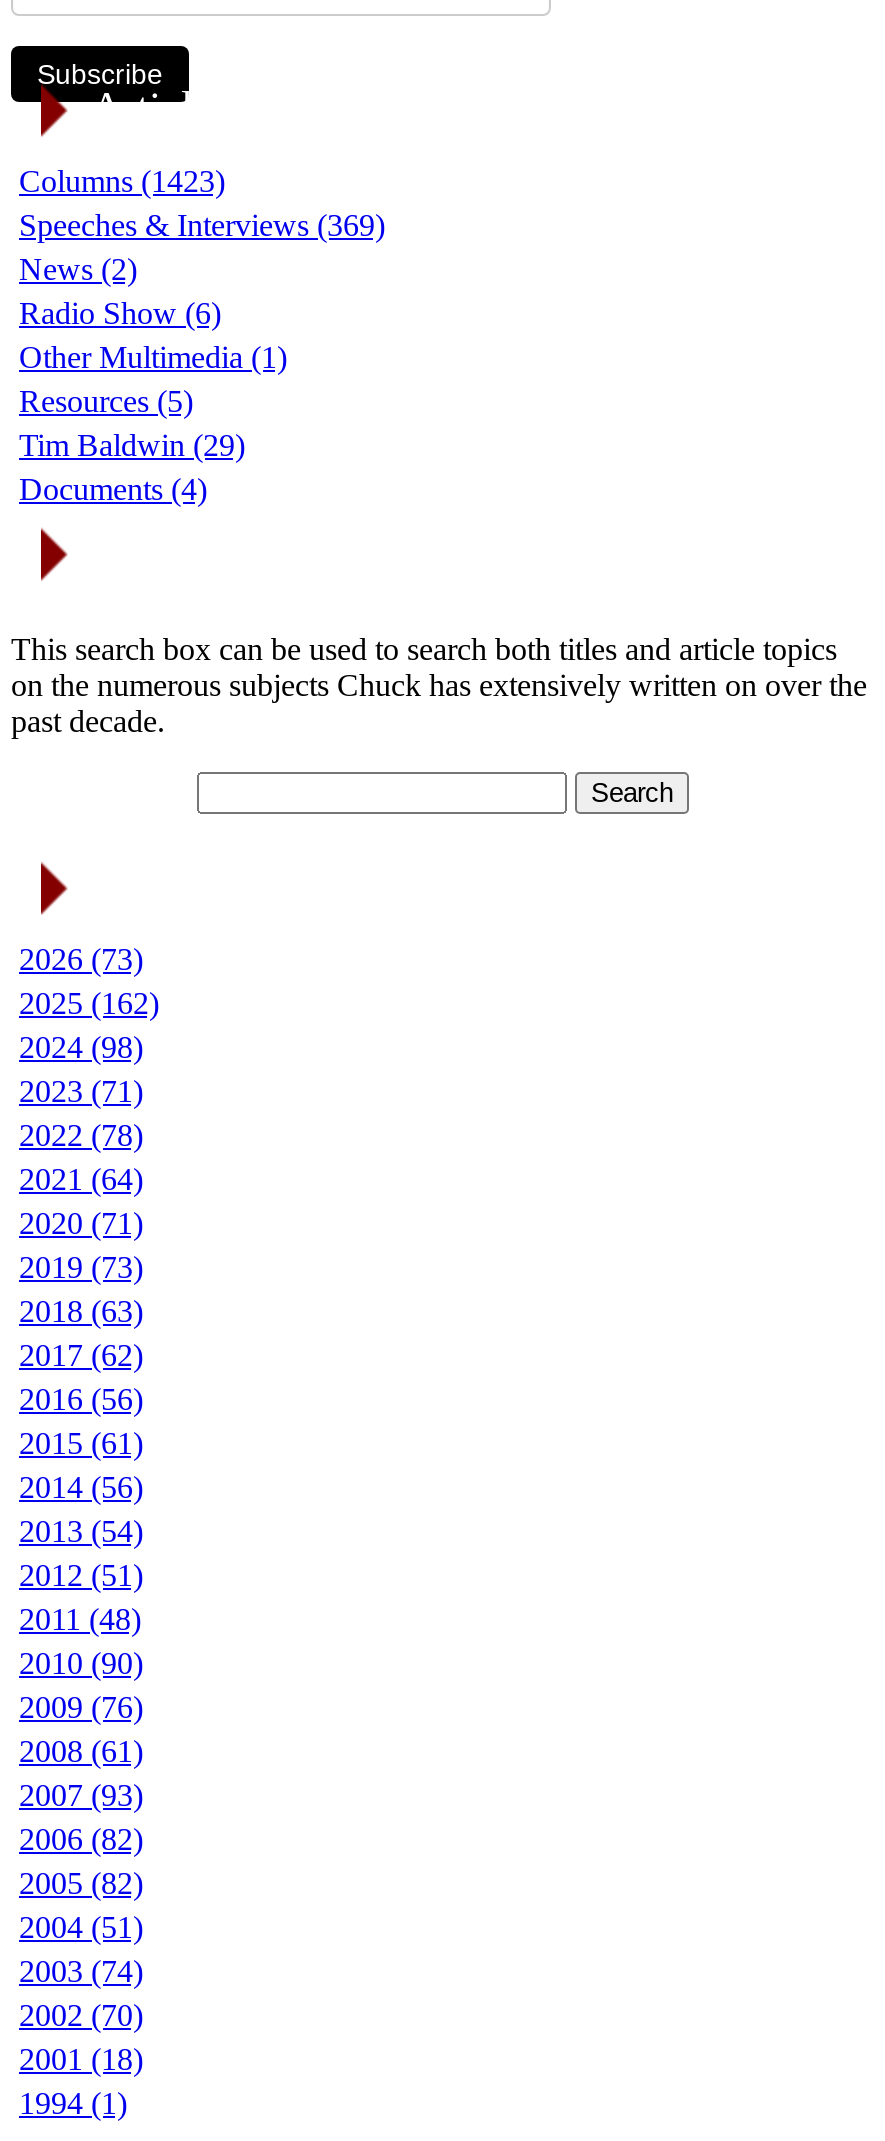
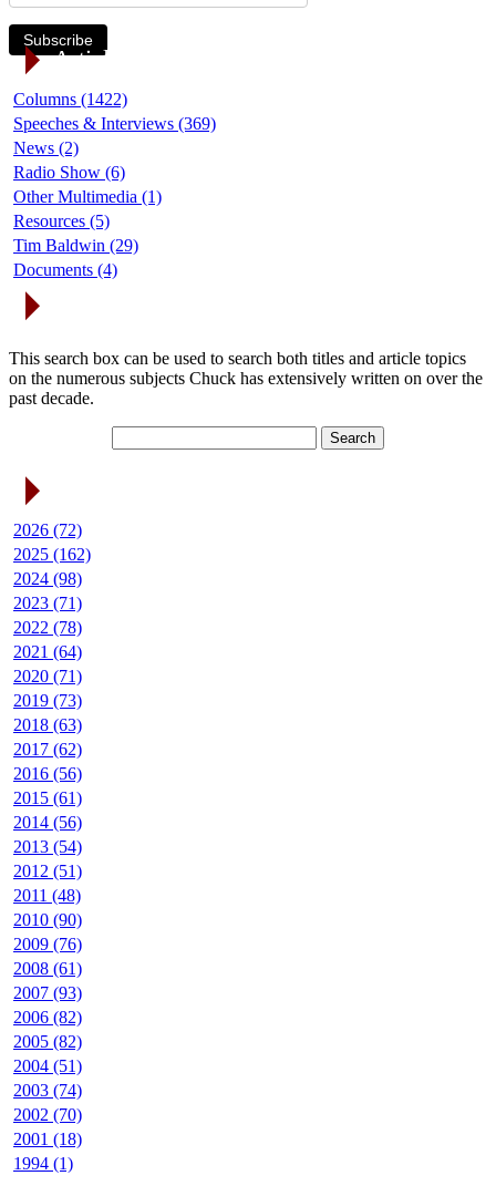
[19,163,225,197] Columns (1423) -> [13,89,127,108] Columns (1422)
[19,941,143,975] 2026 (73) -> [13,520,82,539] 2026 (72)

